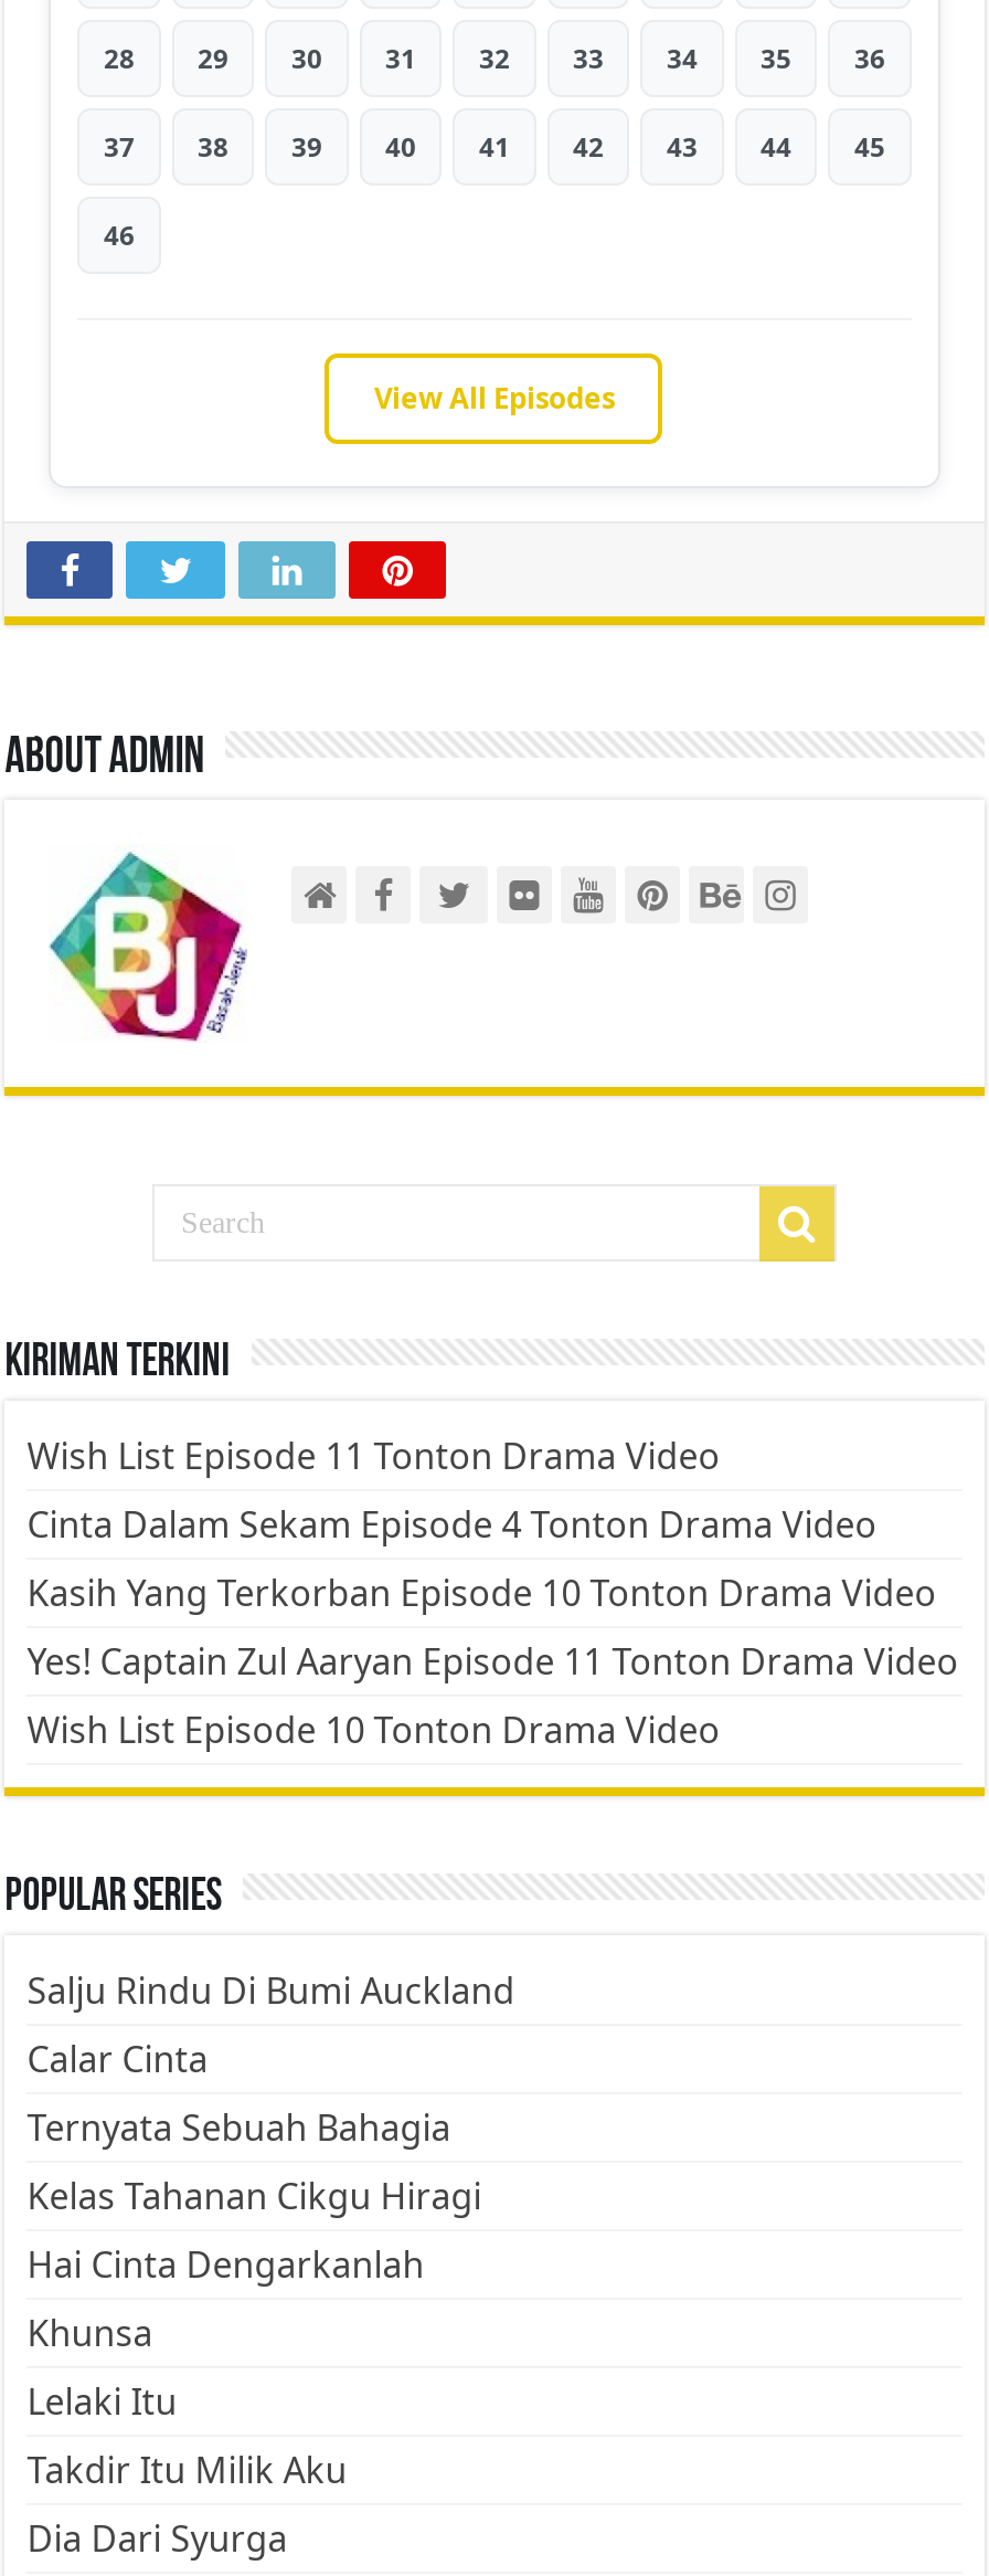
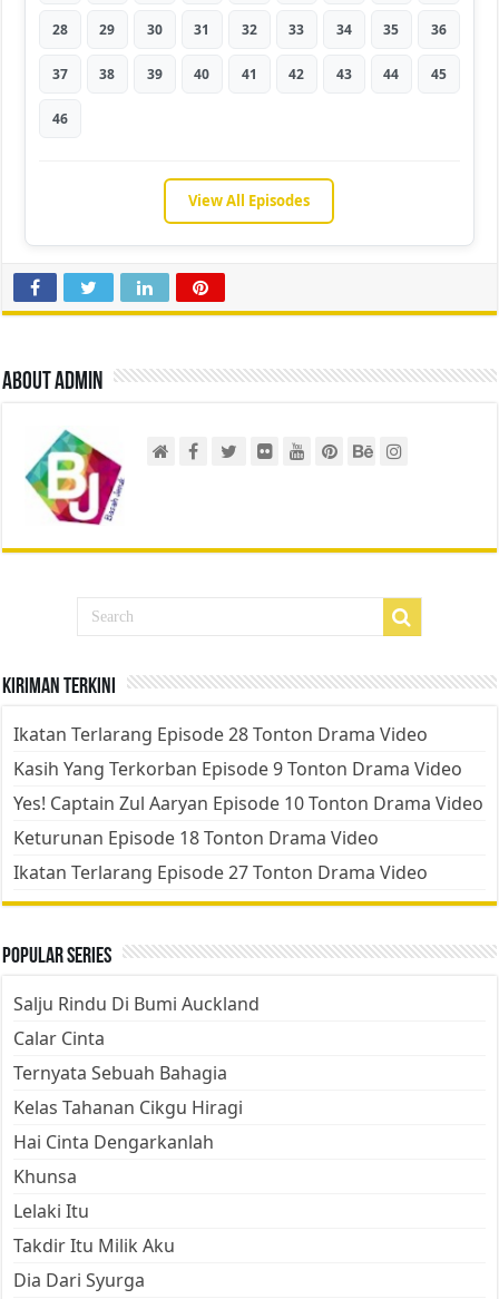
[27,1432,959,1754] Wish List Episode 11 Tonton Drama Video | Cinta Dalam Sekam Episode 4 Tonton Drama Video | Kasih Yang Terkorban Episode 10 Tonton Drama Video | Yes! Captain Zul Aaryan Episode 11 Tonton Drama Video | Wish List Episode 10 Tonton Drama Video -> [14,722,484,885] Ikatan Terlarang Episode 28 Tonton Drama Video | Kasih Yang Terkorban Episode 9 Tonton Drama Video | Yes! Captain Zul Aaryan Episode 10 Tonton Drama Video | Keturunan Episode 18 Tonton Drama Video | Ikatan Terlarang Episode 27 Tonton Drama Video

